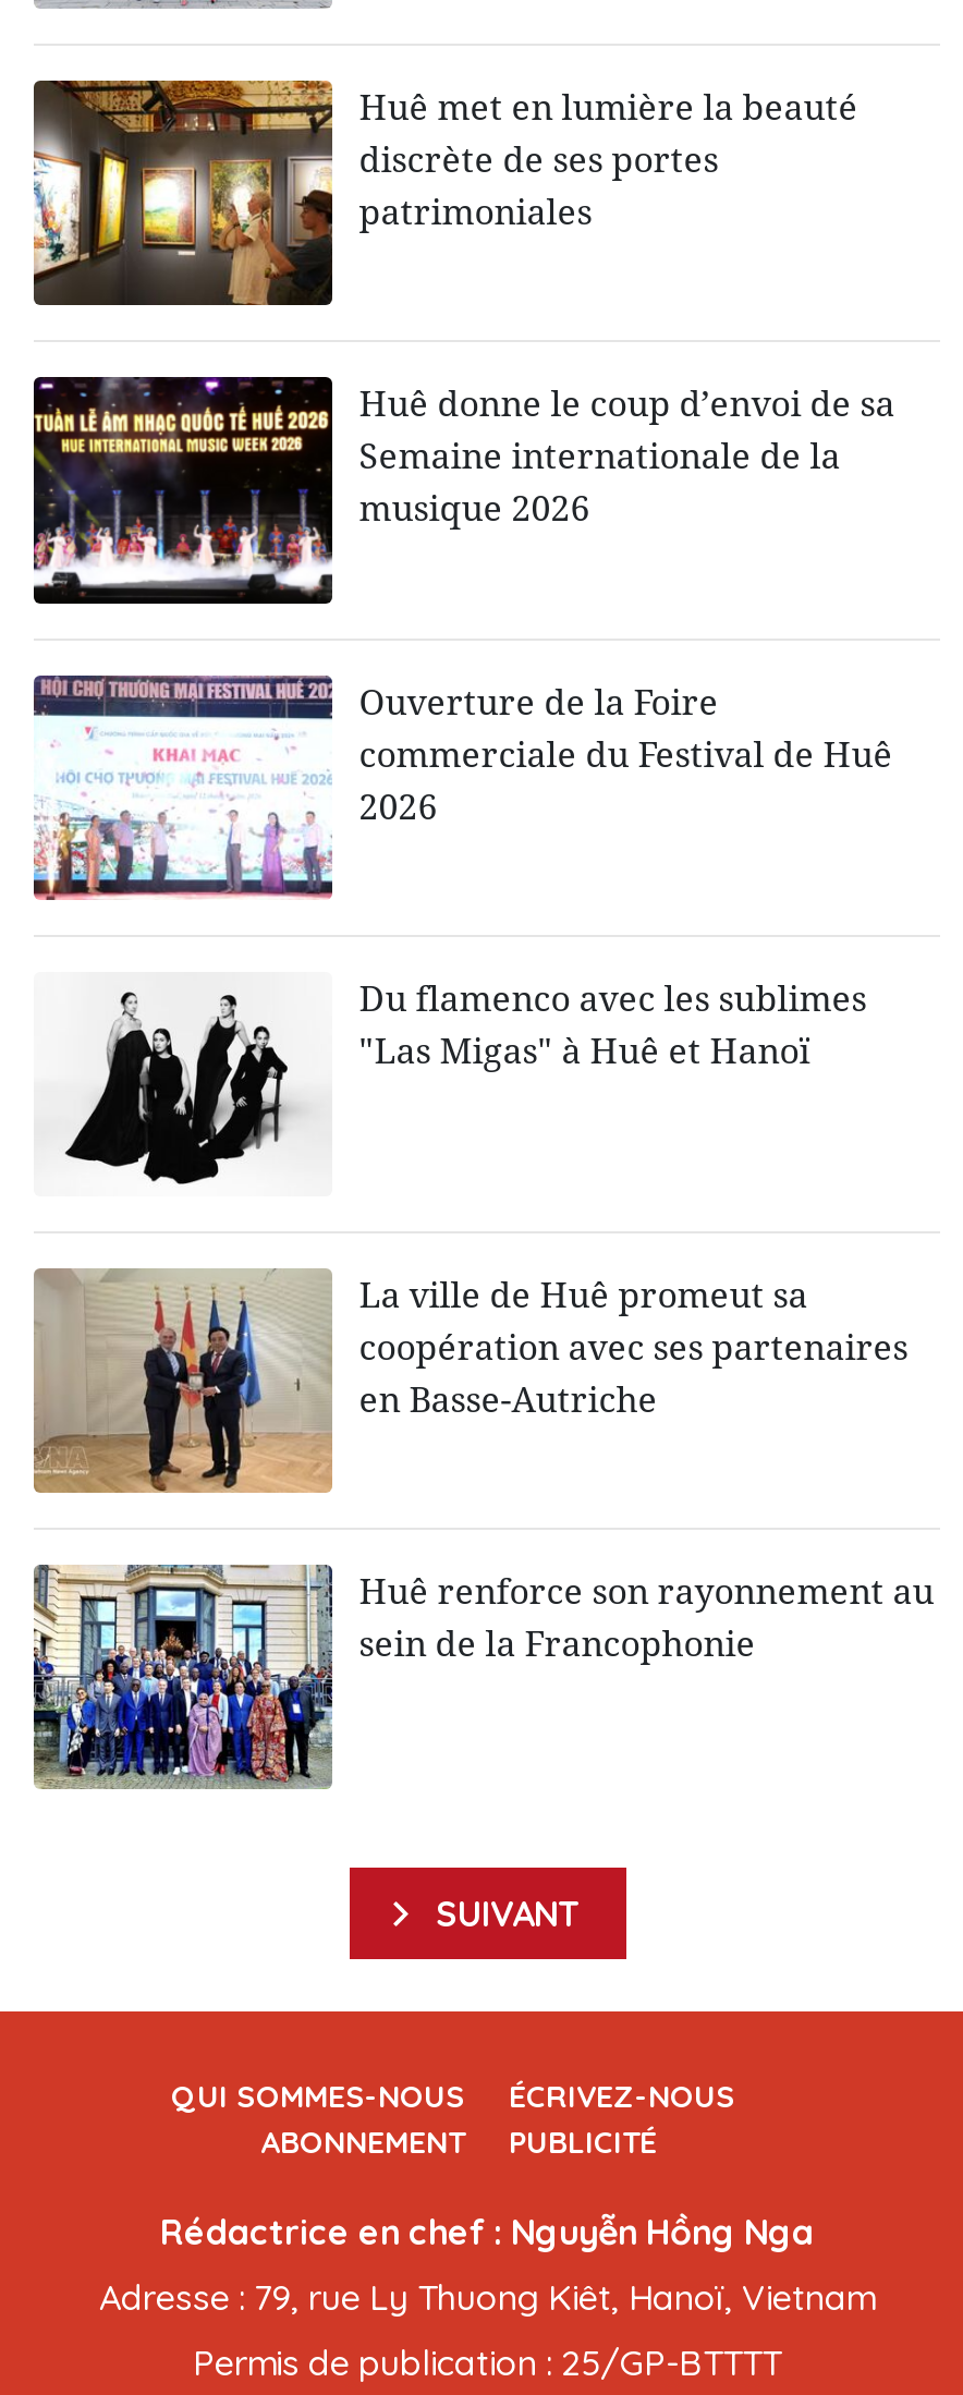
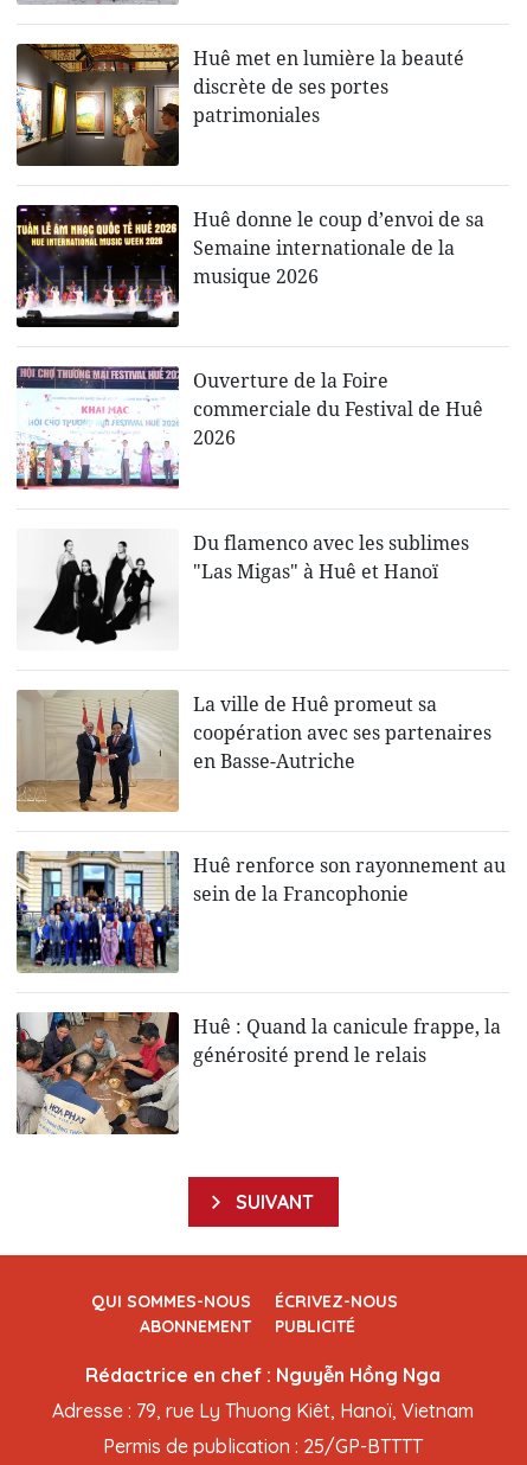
none -> [15,1011,501,1134] [image] | Huê : Quand la canicule frappe, la | générosité prend le relais

